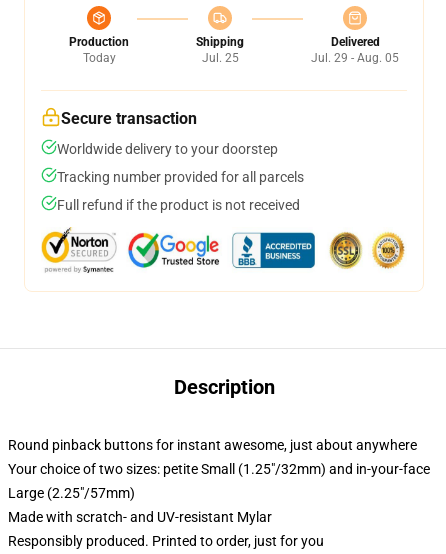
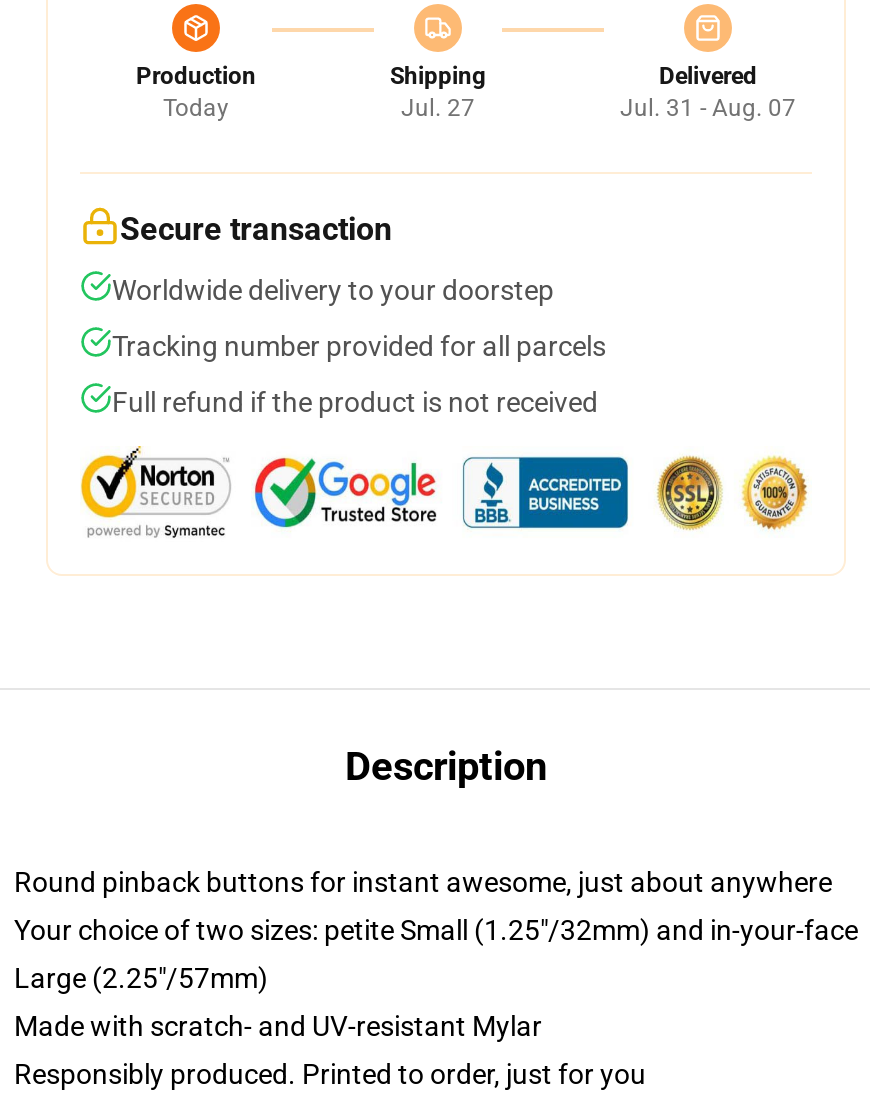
[201,51,238,65] Jul. 25 -> [401,94,475,122] Jul. 27
[311,51,399,65] Jul. 29 - Aug. 05 -> [620,94,796,122] Jul. 31 - Aug. 07

